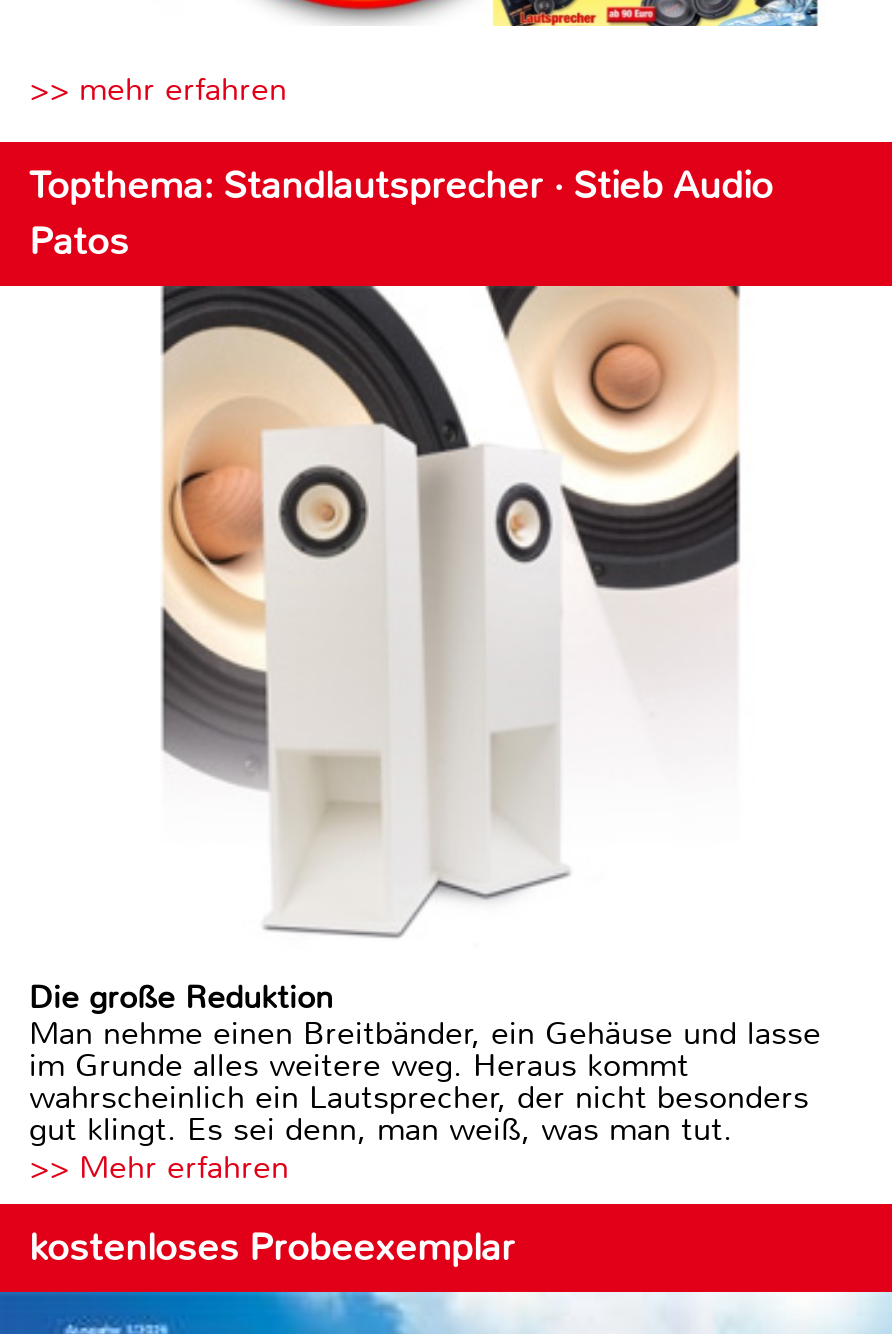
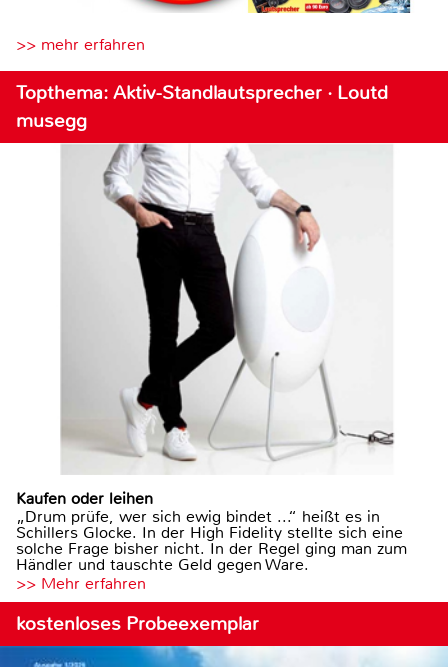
[29,159,773,265] Topthema: Standlautsprecher · Stieb Audio | Patos -> [16,79,388,132] Topthema: Aktiv-Standlautsprecher · Loutd | musegg
[29,284,821,1151] [image] | Die große Reduktion | Man nehme einen Breitbänder, ein Gehäuse und lasse | im Grunde alles weitere weg. Heraus kommt | wahrscheinlich ein Lautsprecher, der nicht besonders | gut klingt. Es sei denn, man weiß, was man tut. -> [16,142,407,575] [image] | Kaufen oder leihen | „Drum prüfe, wer sich ewig bindet ...“ heißt es in | Schillers Glocke. In der High Fidelity stellte sich eine | solche Frage bisher nicht. In der Regel ging man zum | Händler und tauschte Geld gegen Ware.

